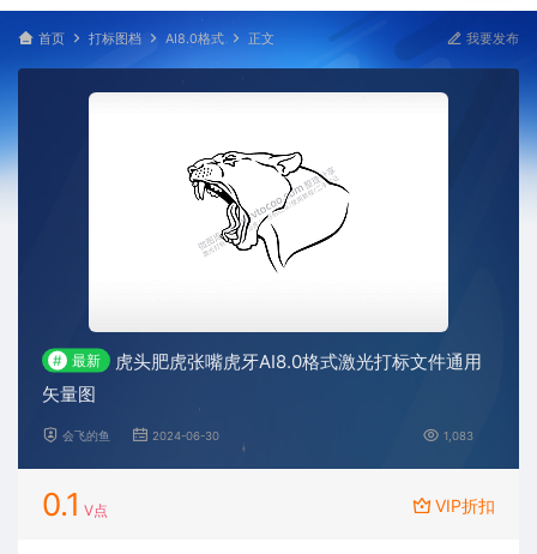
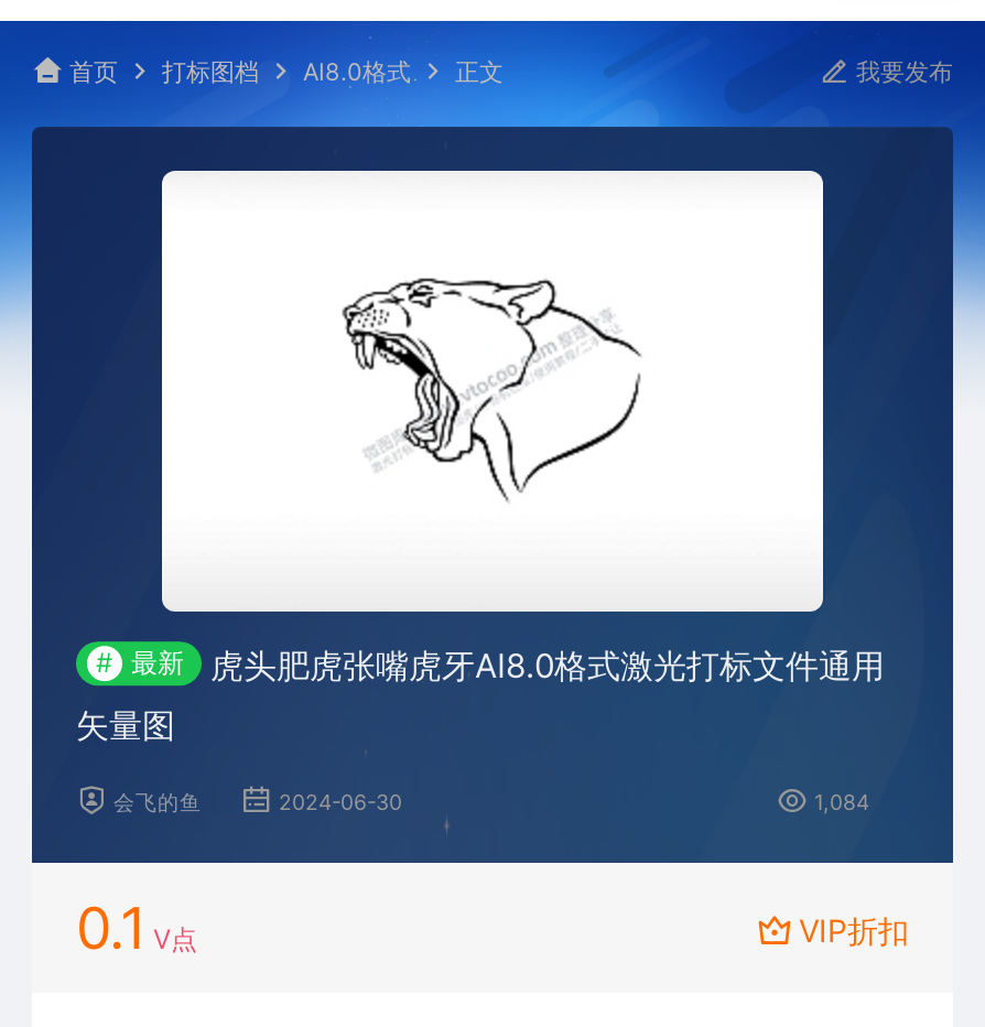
[440,429,473,442] 1,083 -> [808,790,869,814] 1,084

